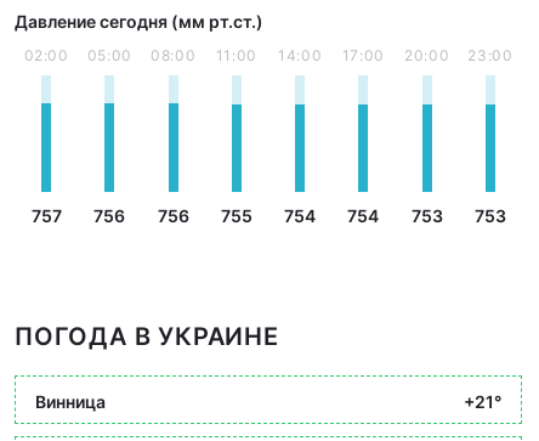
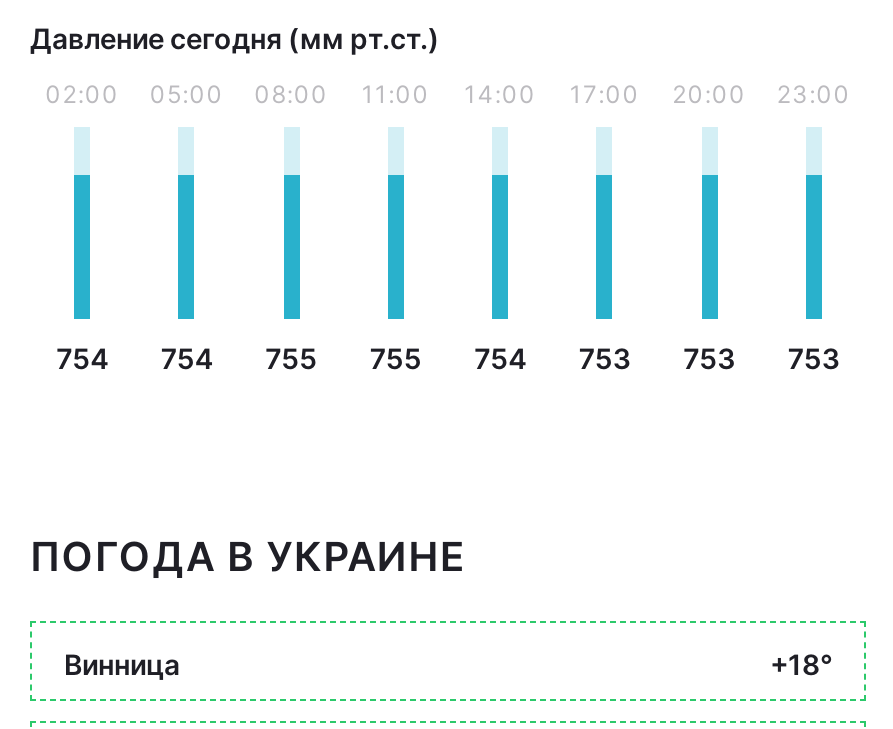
[31,205,61,226] 757 -> [56,341,108,375] 754
[94,205,126,226] 756 -> [161,341,213,375] 754
[157,205,189,226] 756 -> [265,341,317,375] 755
[348,205,379,226] 754 -> [579,341,631,375] 753
[464,391,501,411] +21° -> [770,646,832,680] +18°

